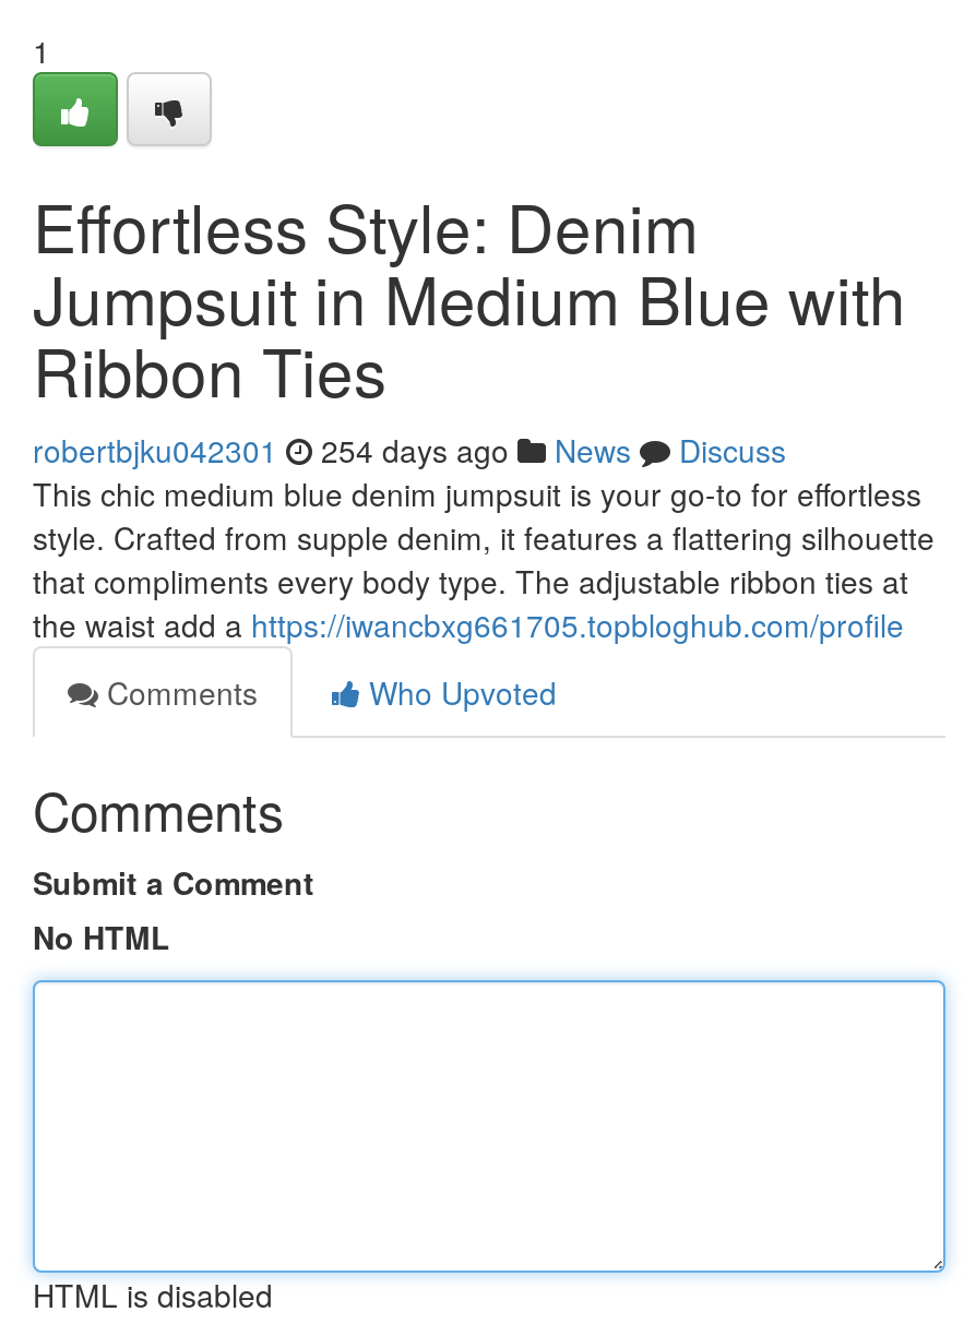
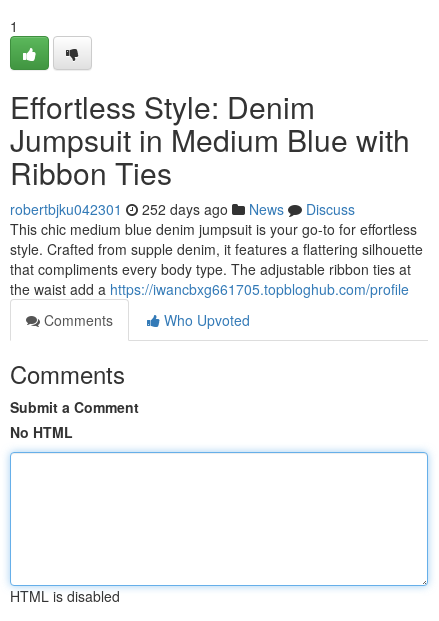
[33,428,786,472] robertbjku042301 254 days ago News Discuss -> [10,199,355,219] robertbjku042301 252 days ago News Discuss

